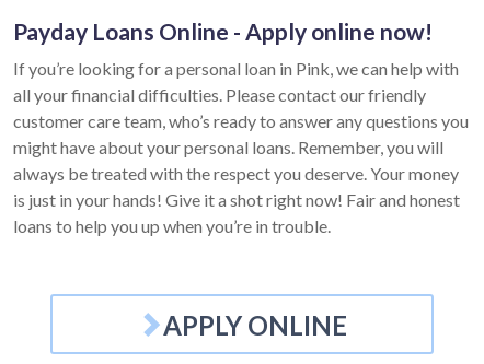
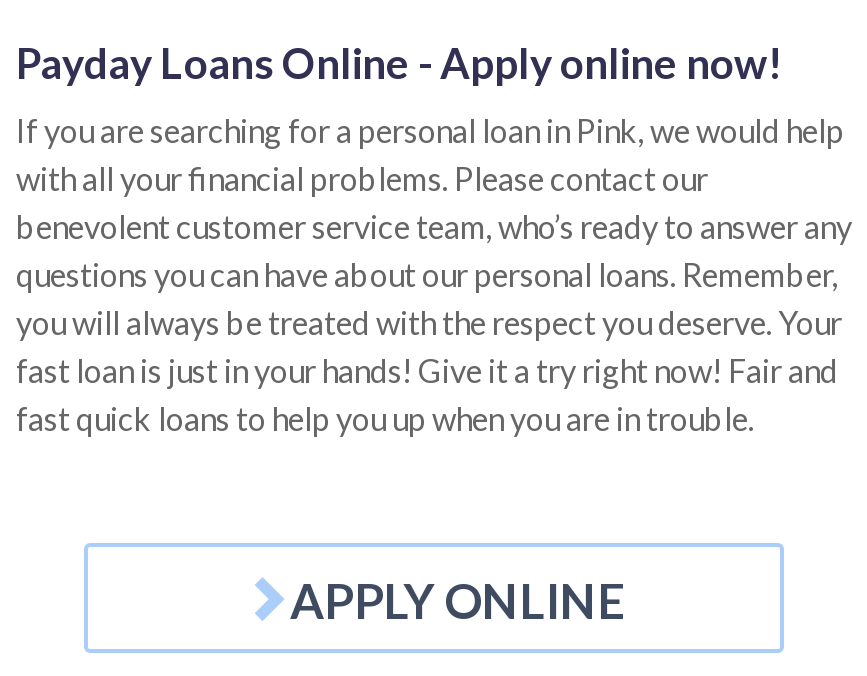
[13,58,469,236] If you’re looking for a personal loan in Pink, we can help with | all your financial difficulties. Please contact our friendly | customer care team, who’s ready to answer any questions you | might have about your personal loans. Remember, you will | always be treated with the respect you deserve. Your money | is just in your hands! Give it a shot right now! Fair and honest | loans to help you up when you’re in trouble. -> [16,111,852,437] If you are searching for a personal loan in Pink, we would help | with all your financial problems. Please contact our | benevolent customer service team, who’s ready to answer any | questions you can have about our personal loans. Remember, | you will always be treated with the respect you deserve. Your | fast loan is just in your hands! Give it a try right now! Fair and | fast quick loans to help you up when you are in trouble.

